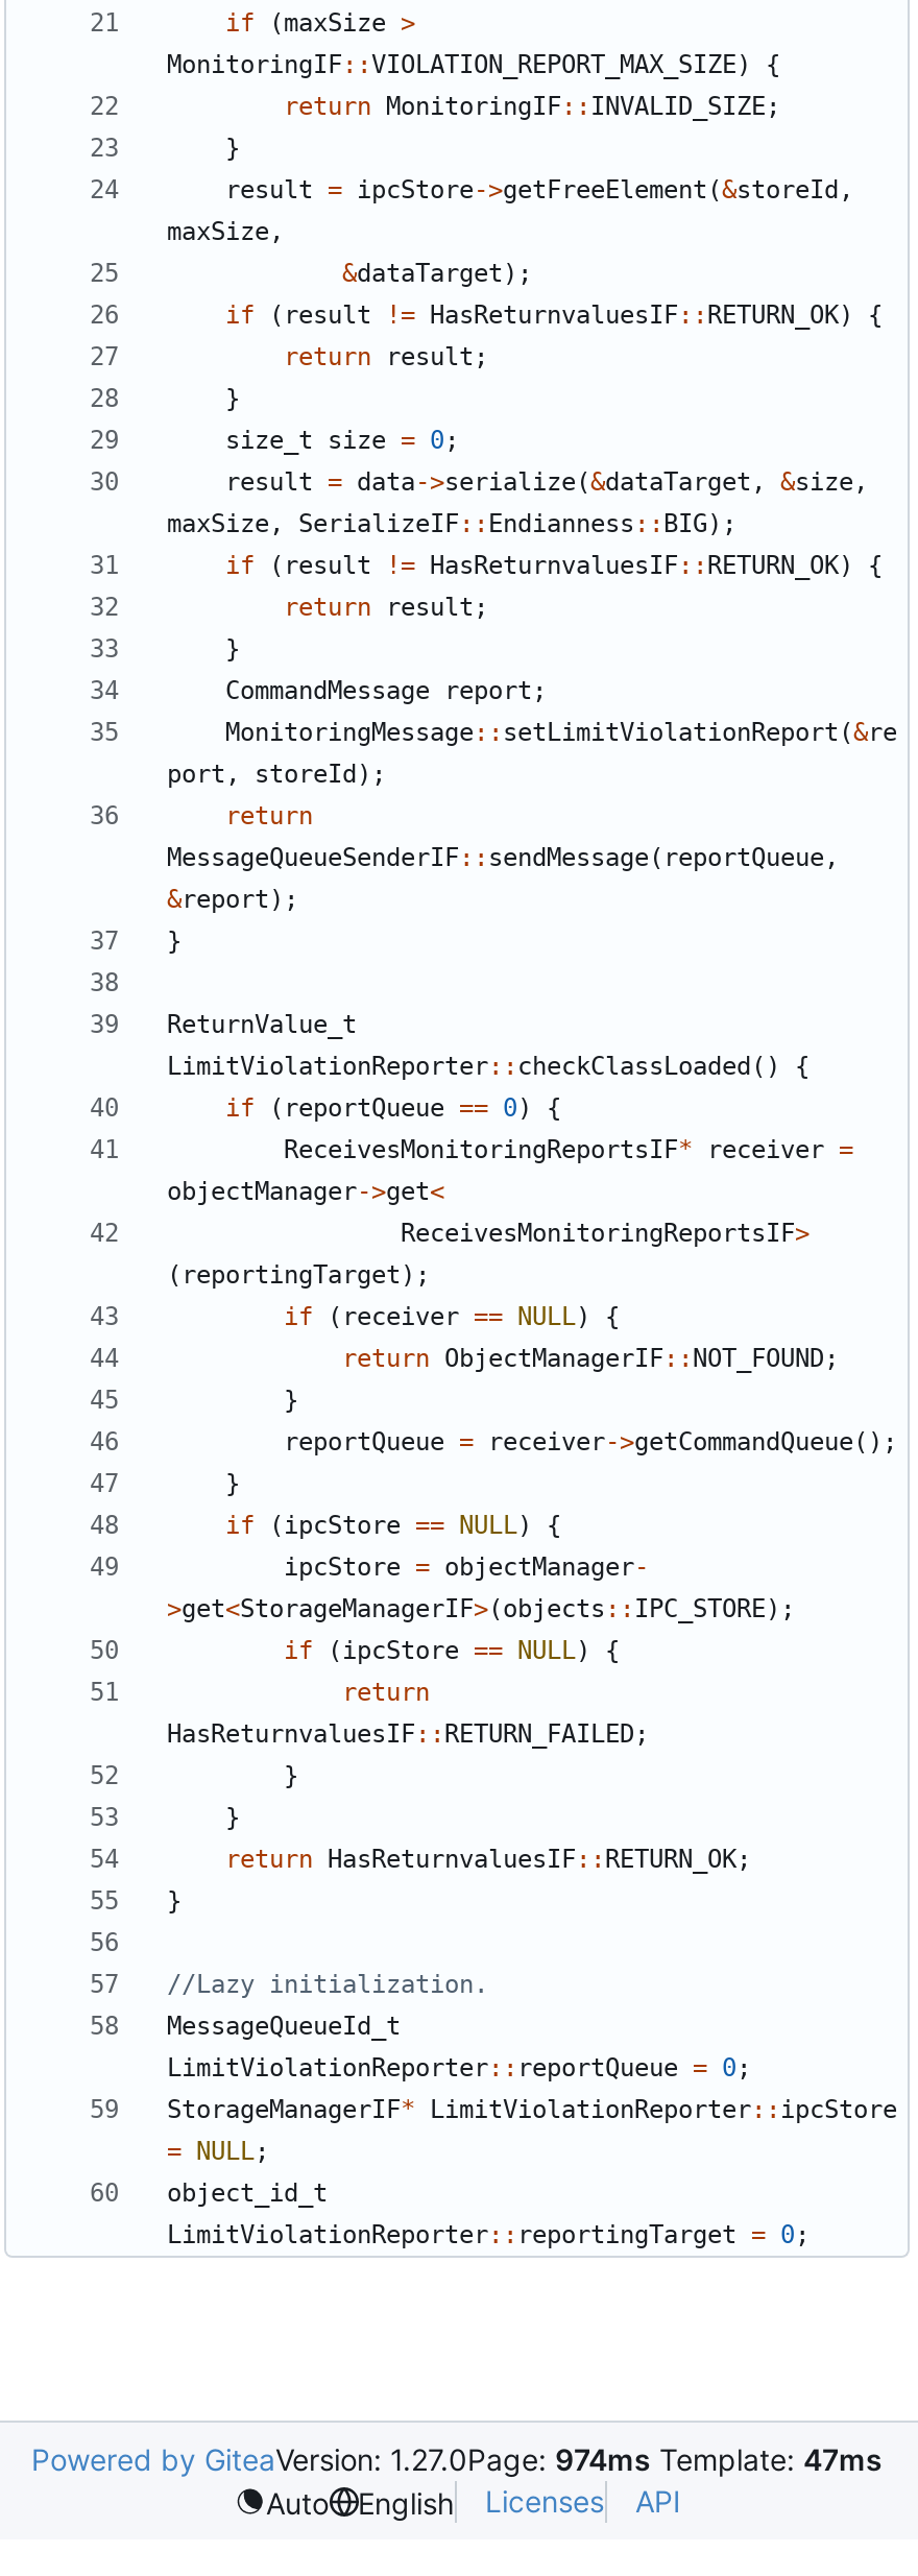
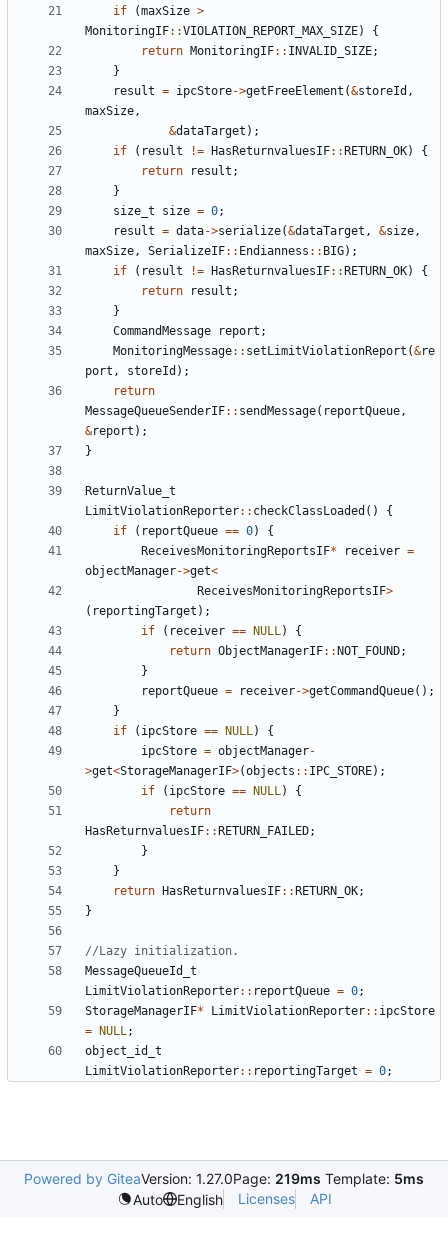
[31,2442,883,2477] Powered by GiteaVersion: 1.27.0Page: 974ms Template: 47ms -> [24,1170,424,1187] Powered by GiteaVersion: 1.27.0Page: 219ms Template: 5ms

